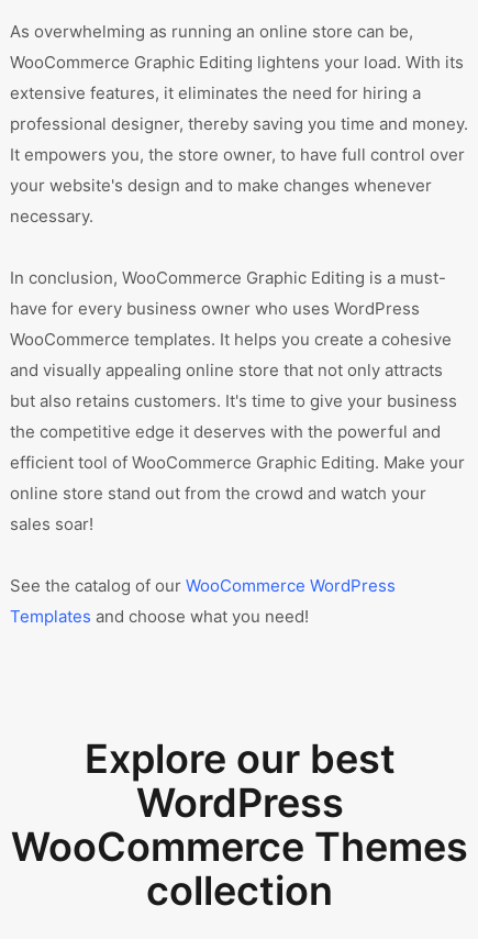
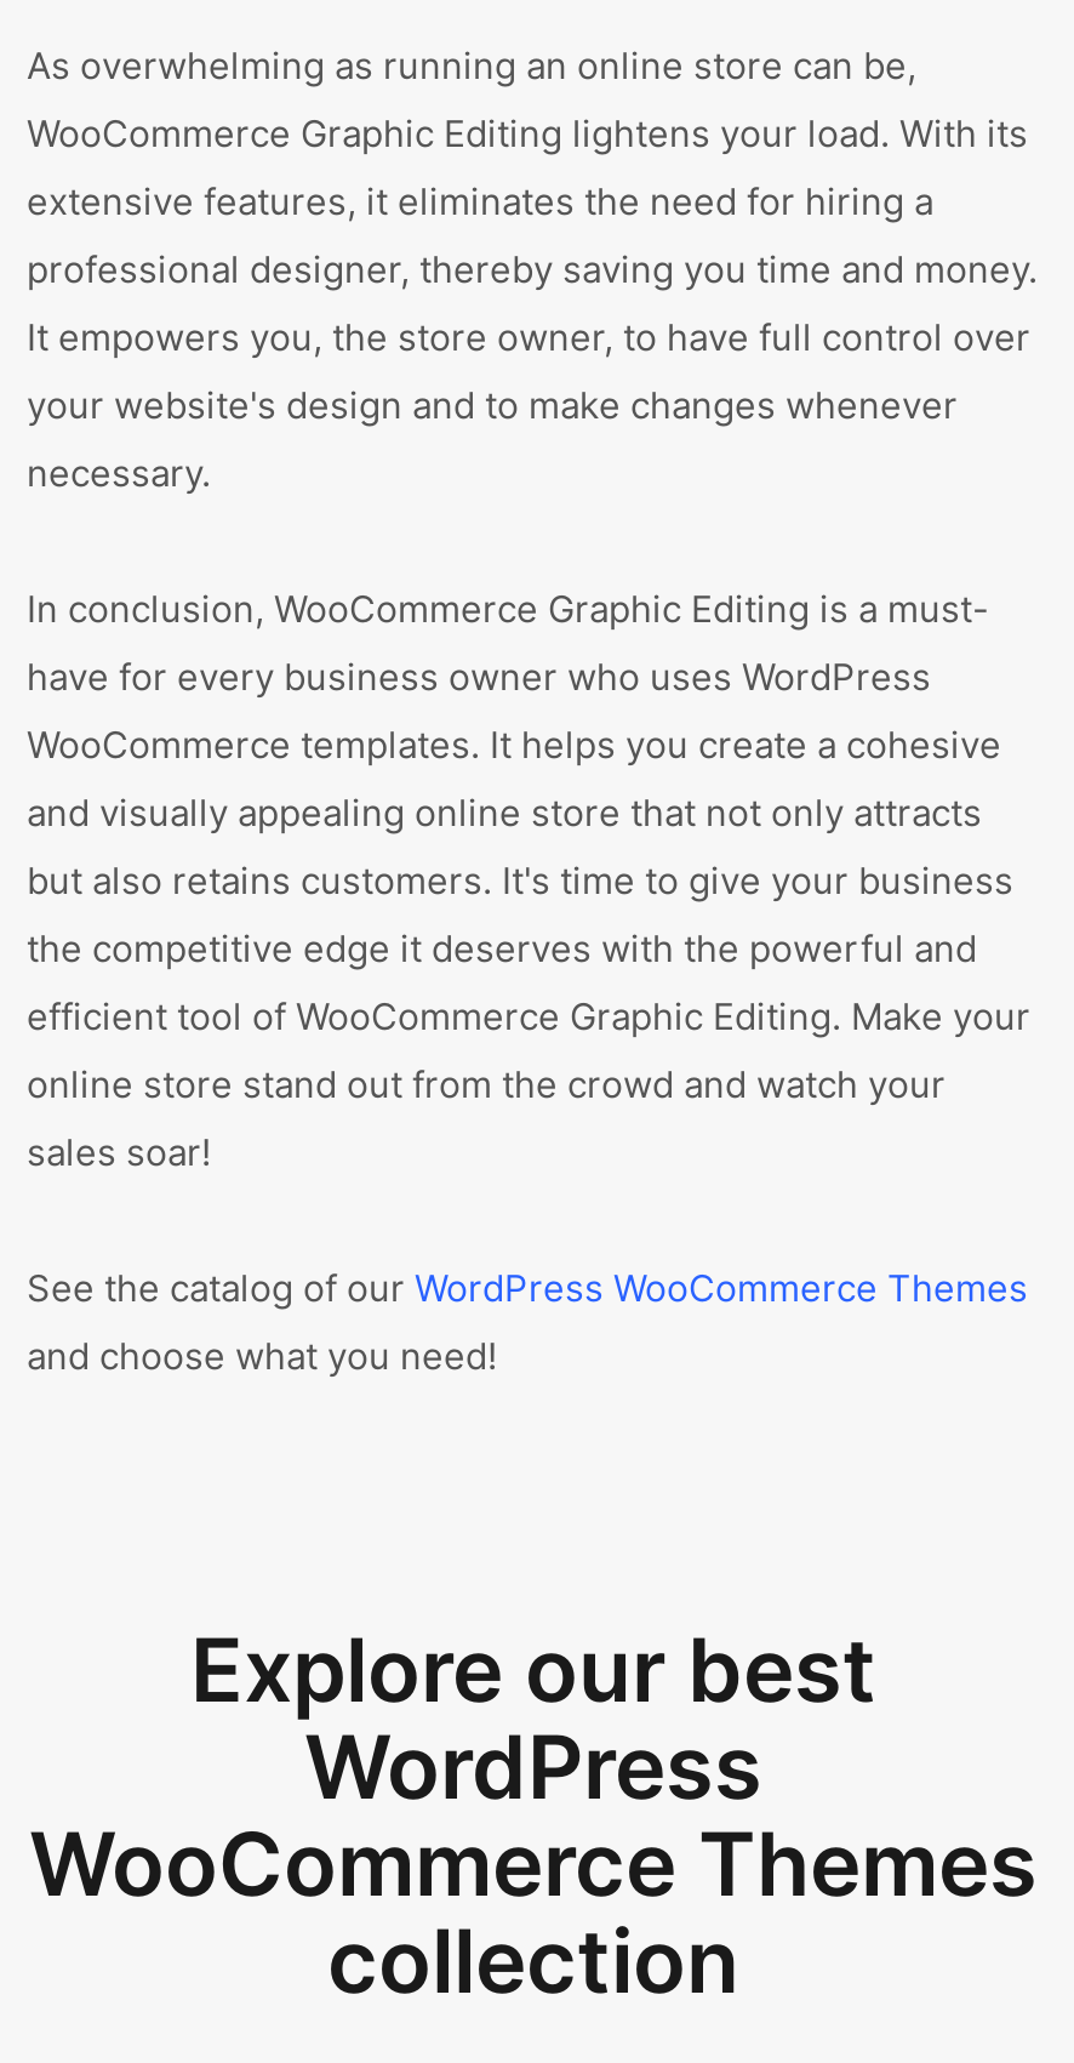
[10,575,396,596] See the catalog of our WooCommerce WordPress -> [27,1265,1028,1311] See the catalog of our WordPress WooCommerce Themes
[10,606,309,627] Templates and choose what you need! -> [27,1333,497,1379] and choose what you need!

